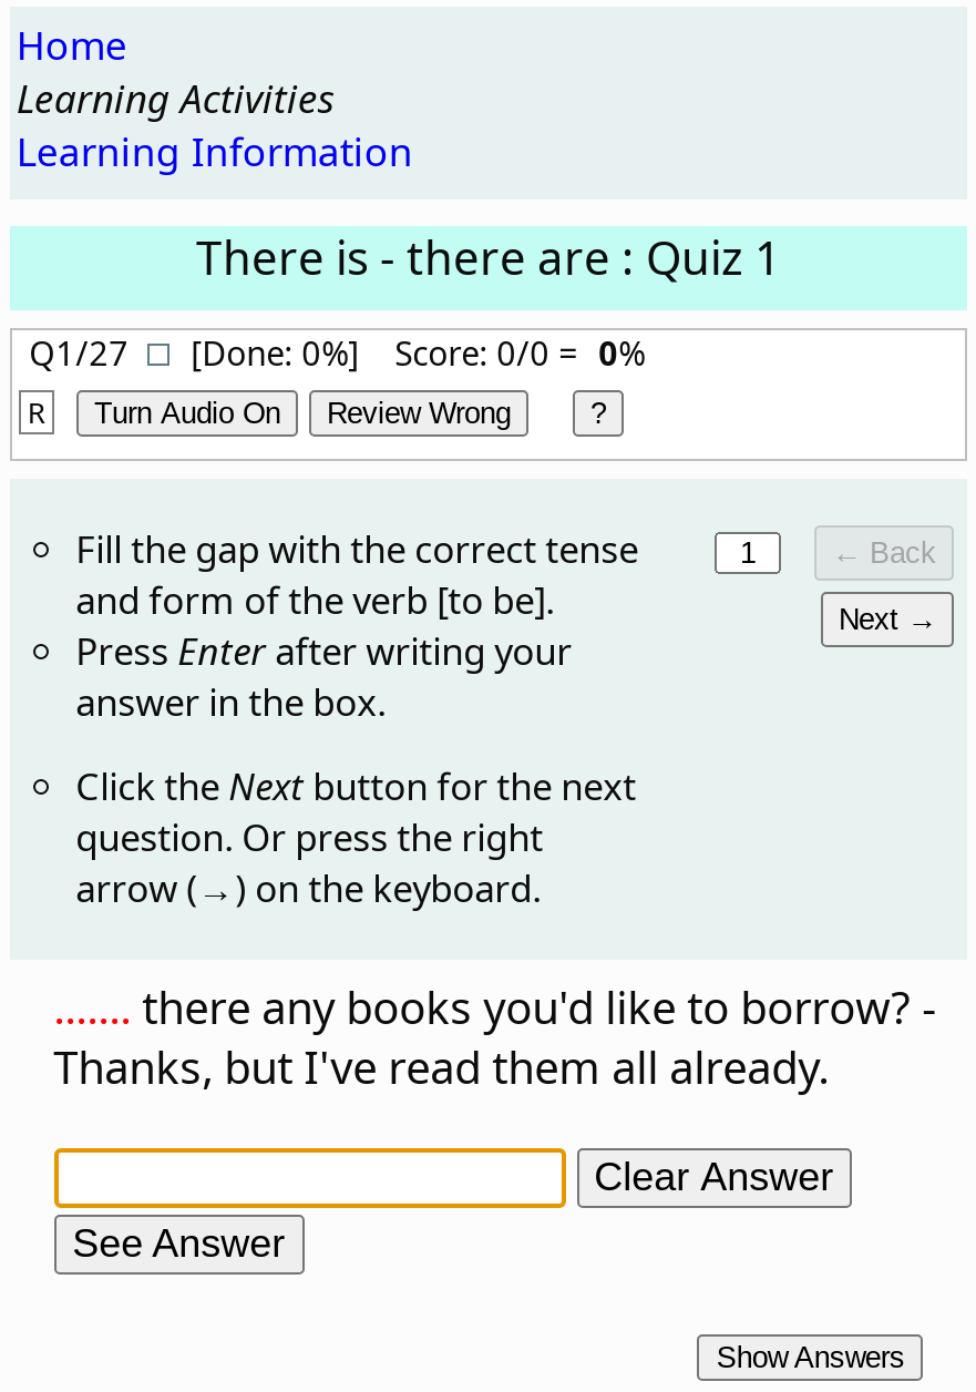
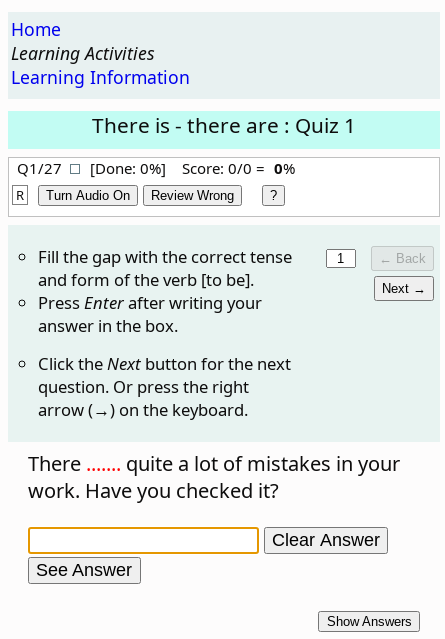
[54,978,935,1098] ....... there any books you'd like to borrow? - | Thanks, but I've read them all already. -> [28,450,400,504] There....... quite a lot of mistakes in your | work. Have you checked it?

